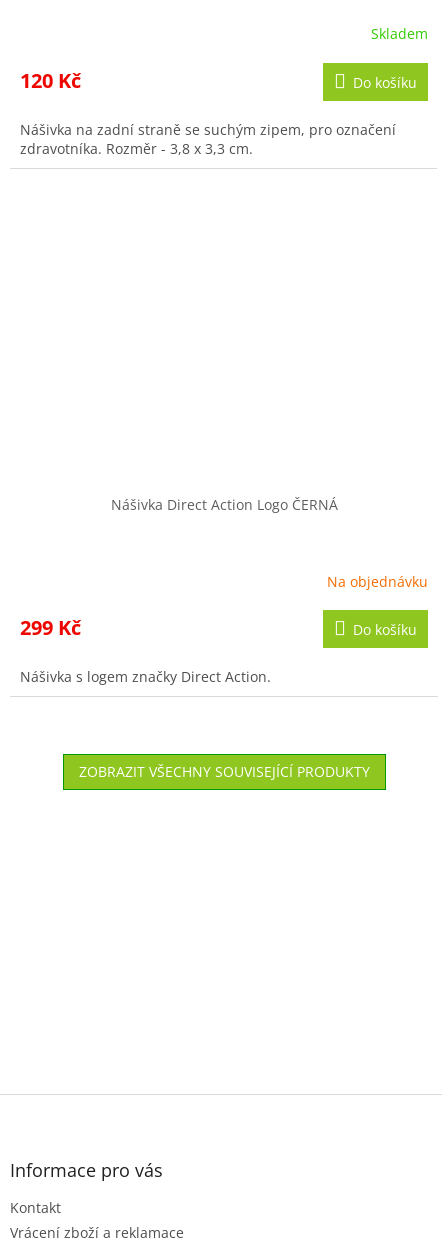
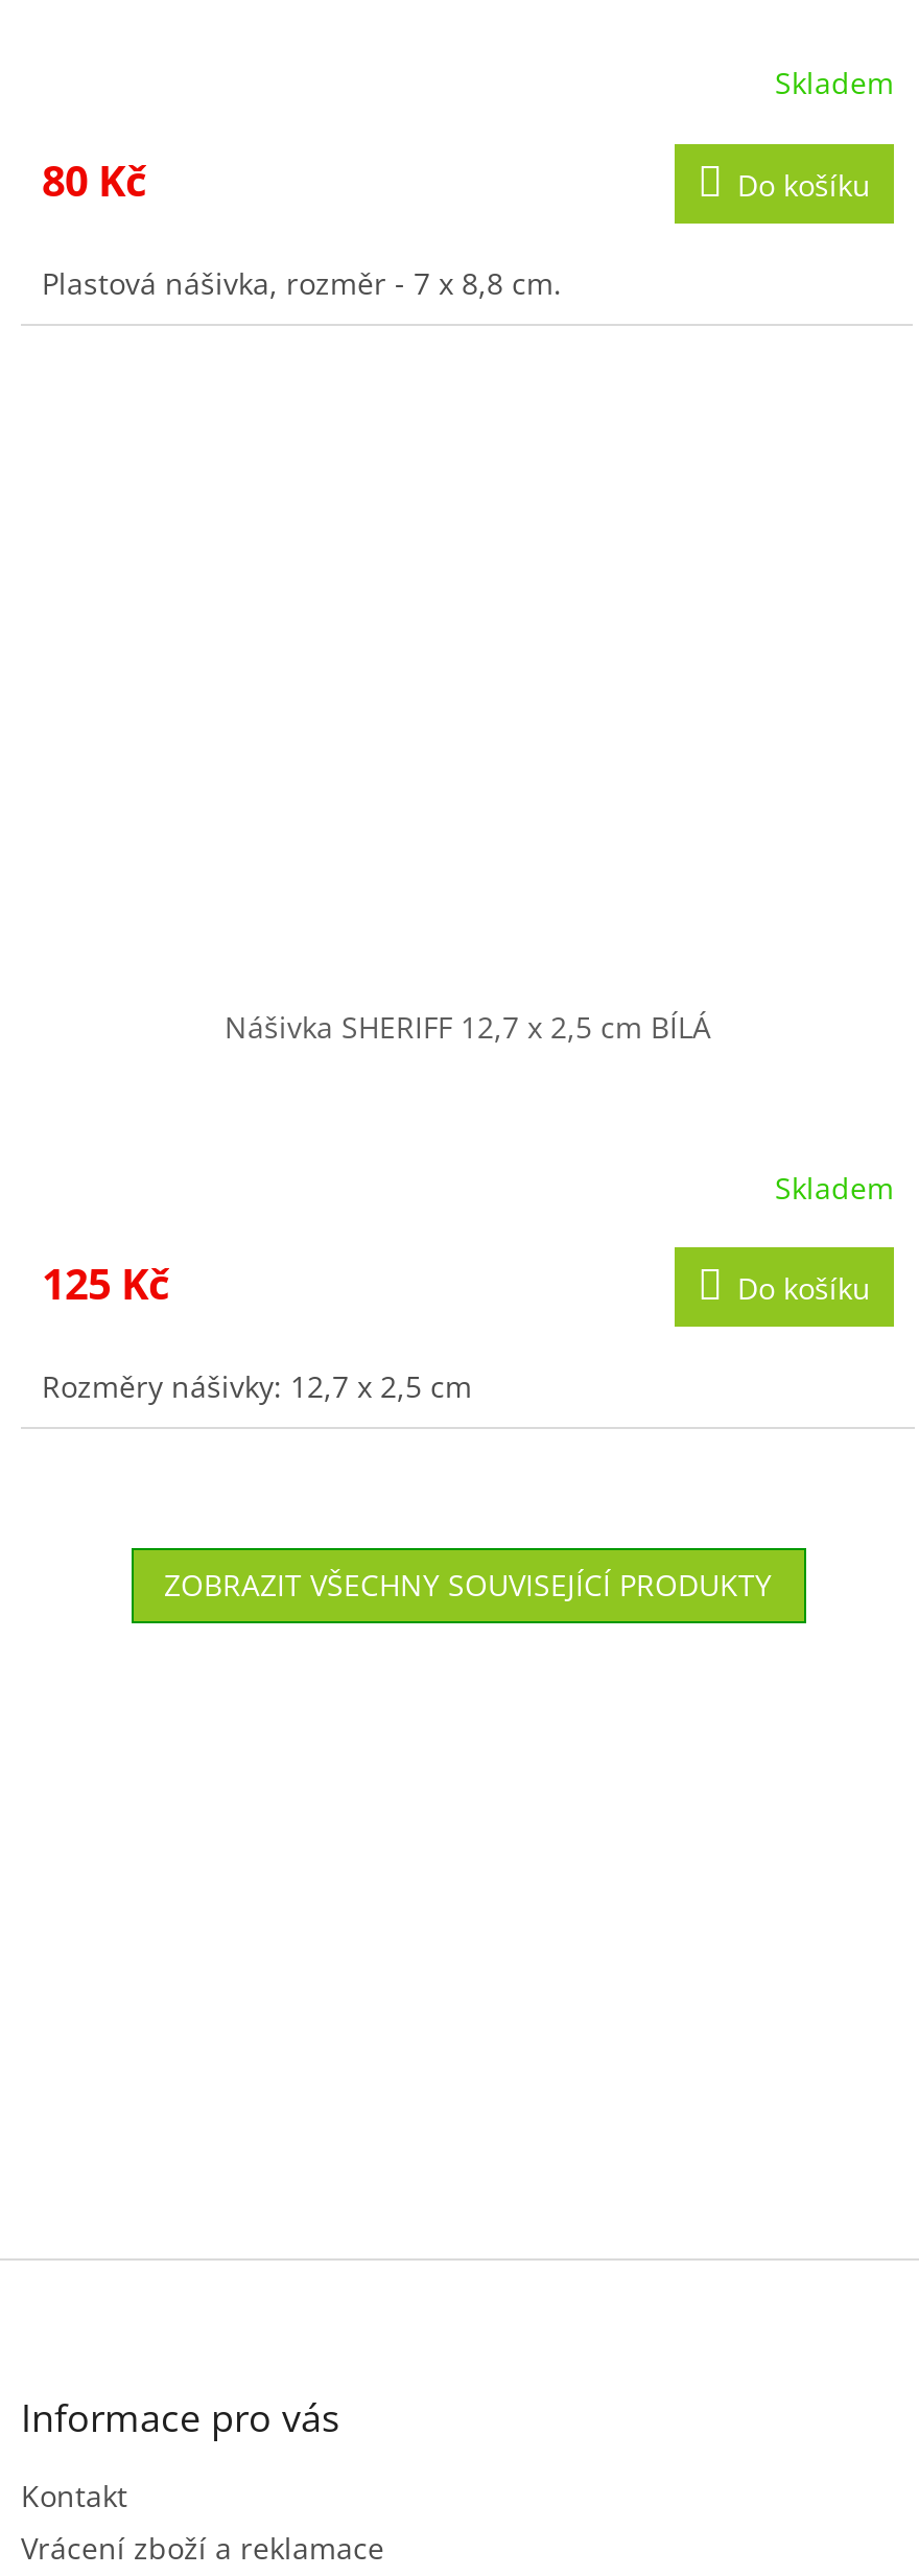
[20,67,81,94] 120 Kč -> [42,152,146,208] 80 Kč
[20,120,396,158] Nášivka na zadní straně se suchým zipem, pro označení | zdravotníka. Rozměr - 3,8 x 3,3 cm. -> [42,262,562,302] Plastová nášivka, rozměr - 7 x 8,8 cm.
[110,495,337,514] Nášivka Direct Action Logo ČERNÁ -> [225,1008,711,1047] Nášivka SHERIFF 12,7 x 2,5 cm BÍLÁ
[327,572,428,591] Na objednávku -> [775,1167,894,1207] Skladem
[20,614,81,641] 299 Kč -> [42,1256,169,1313] 125 Kč
[20,667,271,686] Nášivka s logem značky Direct Action. -> [42,1367,472,1407] Rozměry nášivky: 12,7 x 2,5 cm

